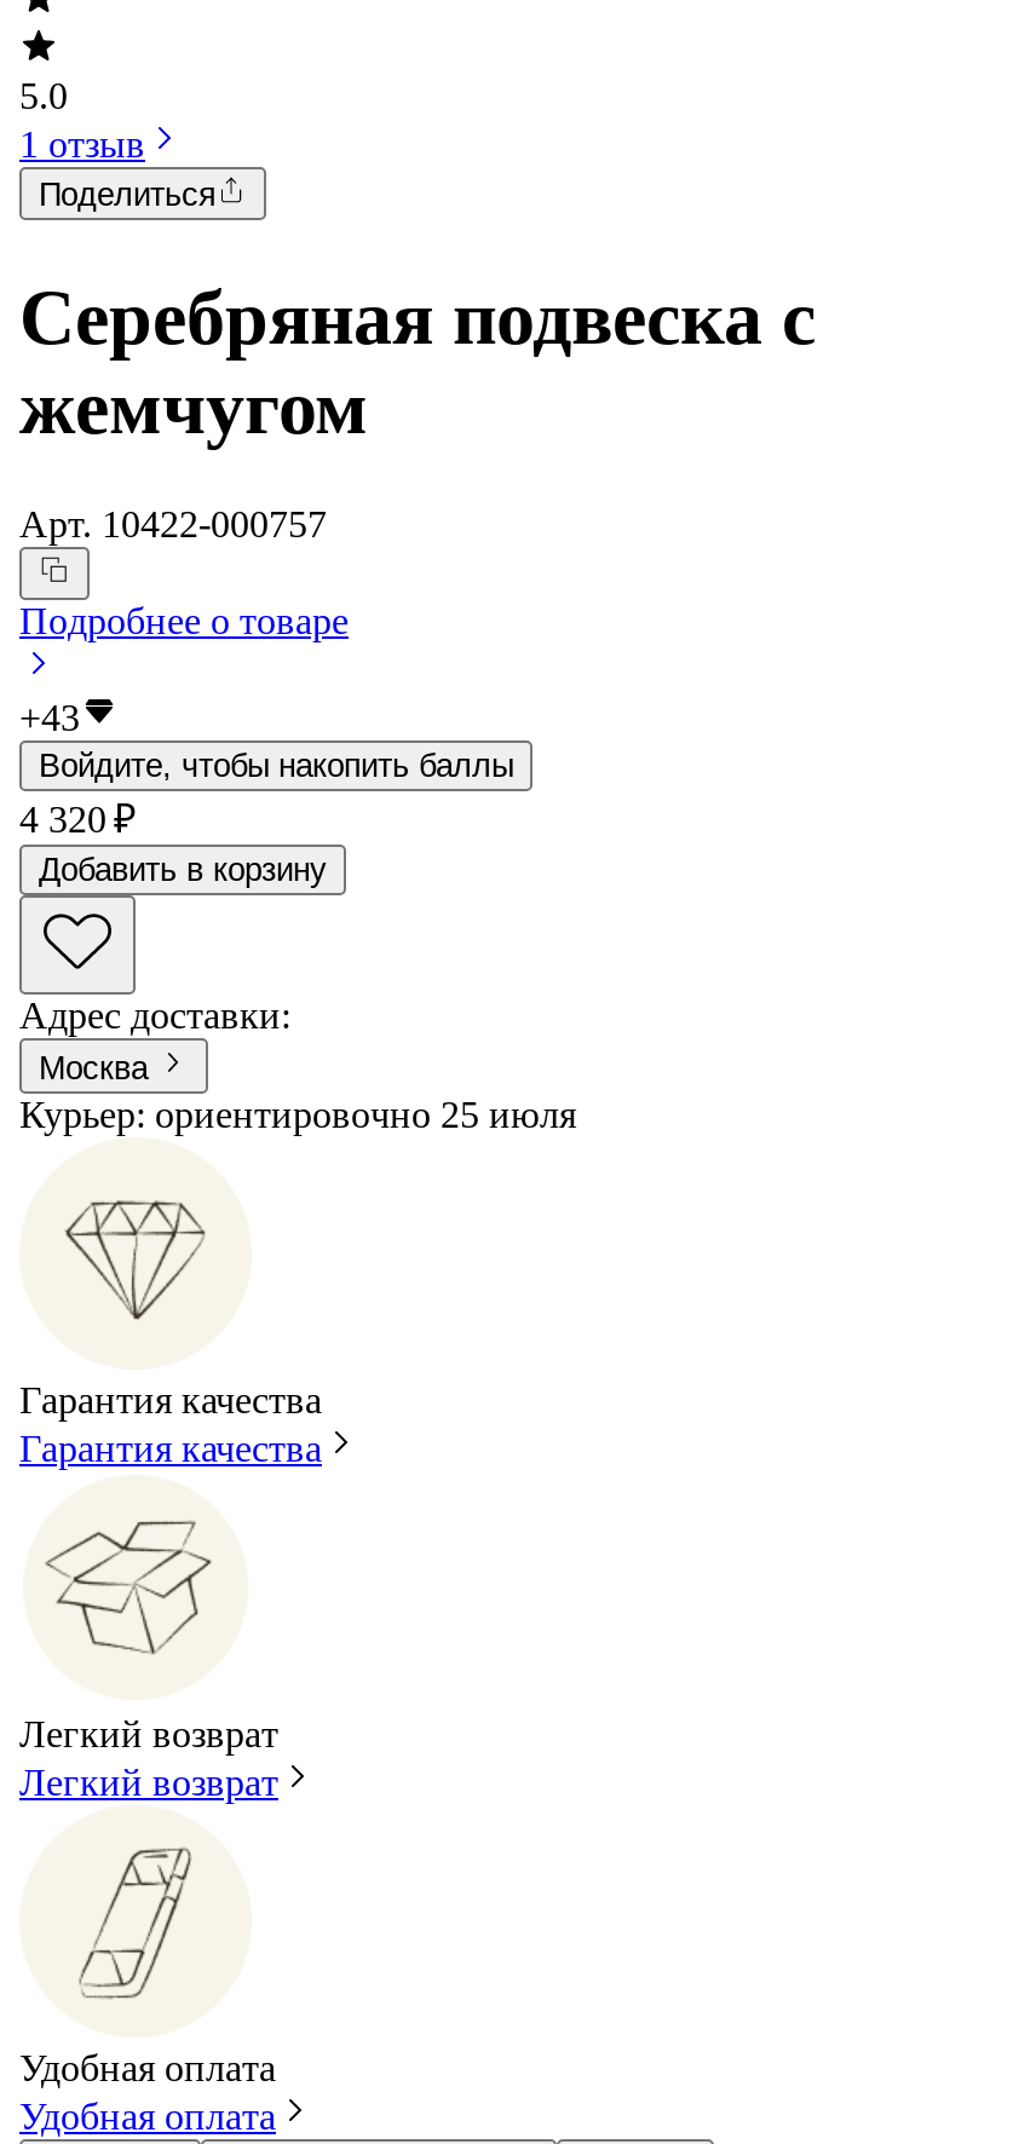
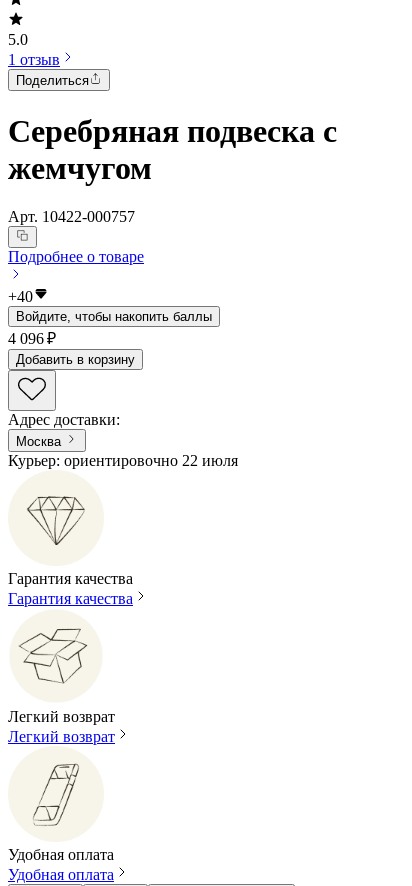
[19,698,80,739] +43 -> [8,288,33,305] +40
[19,800,136,841] 4 320 ₽ -> [8,330,56,347] 4 096 ₽
[19,1093,576,1134] Курьер: ориентировочно 25 июля -> [8,452,238,469] Курьер: ориентировочно 22 июля

